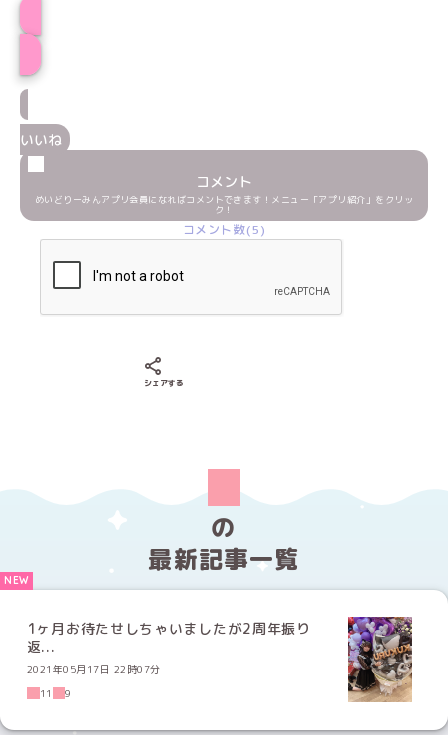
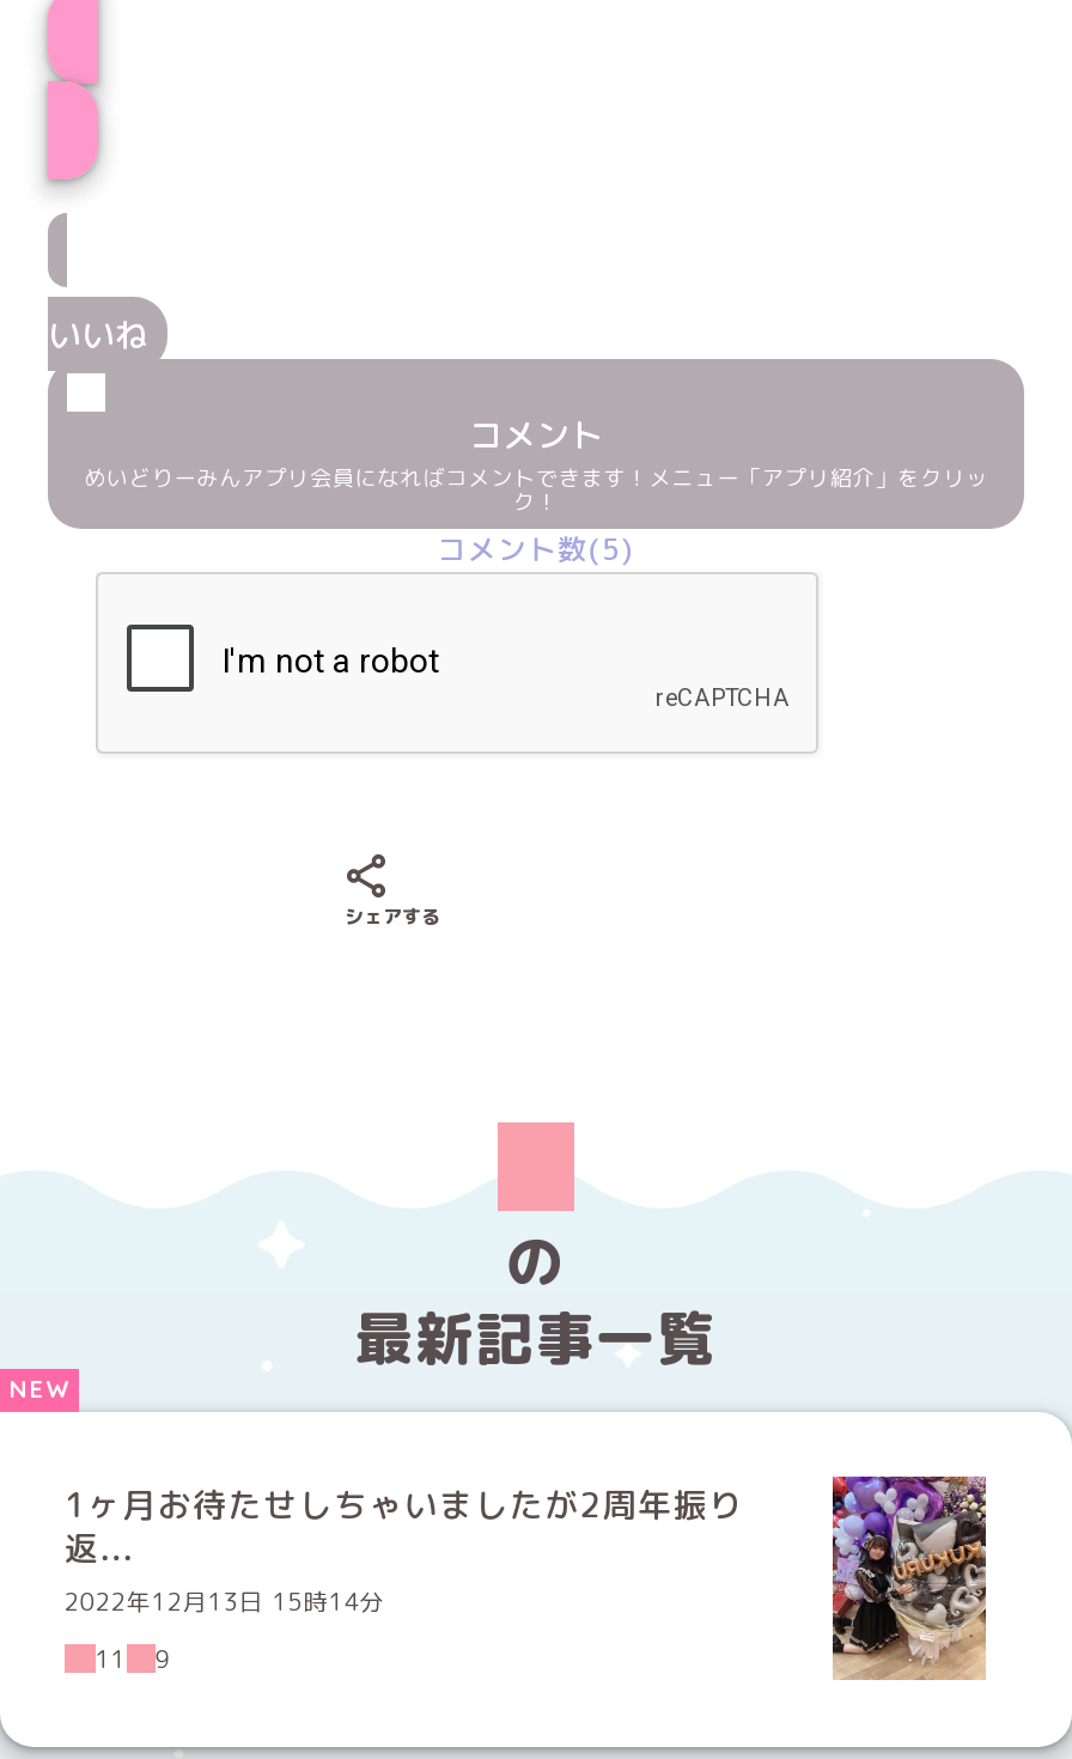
[27,662,161,676] 2021年05月17日 22時07分 -> [64,1584,385,1617] 2022年12月13日 15時14分

